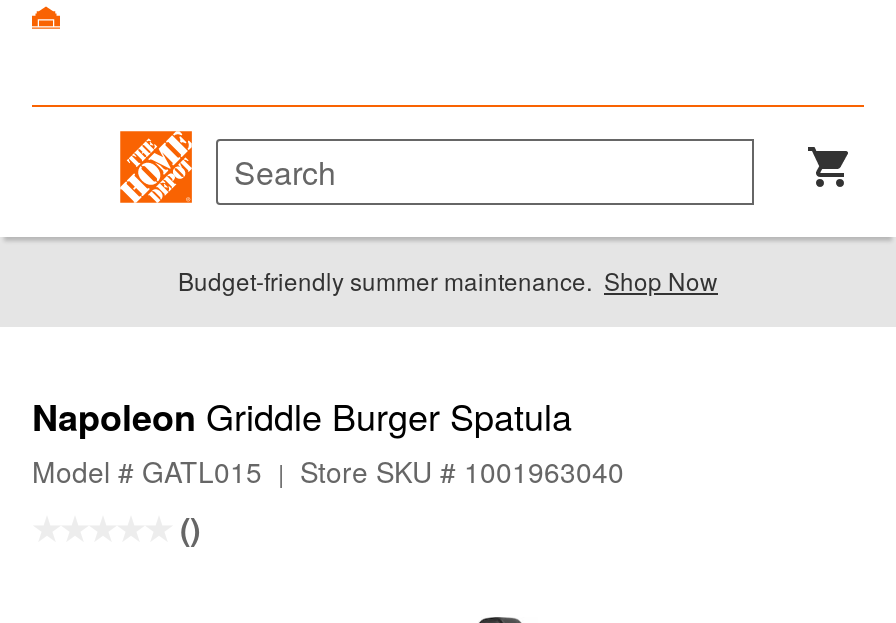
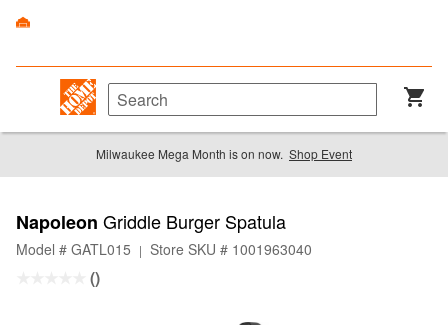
[178,264,718,298] Budget-friendly summer maintenance. Shop Now -> [96,145,352,162] Milwaukee Mega Month is on now. Shop Event

